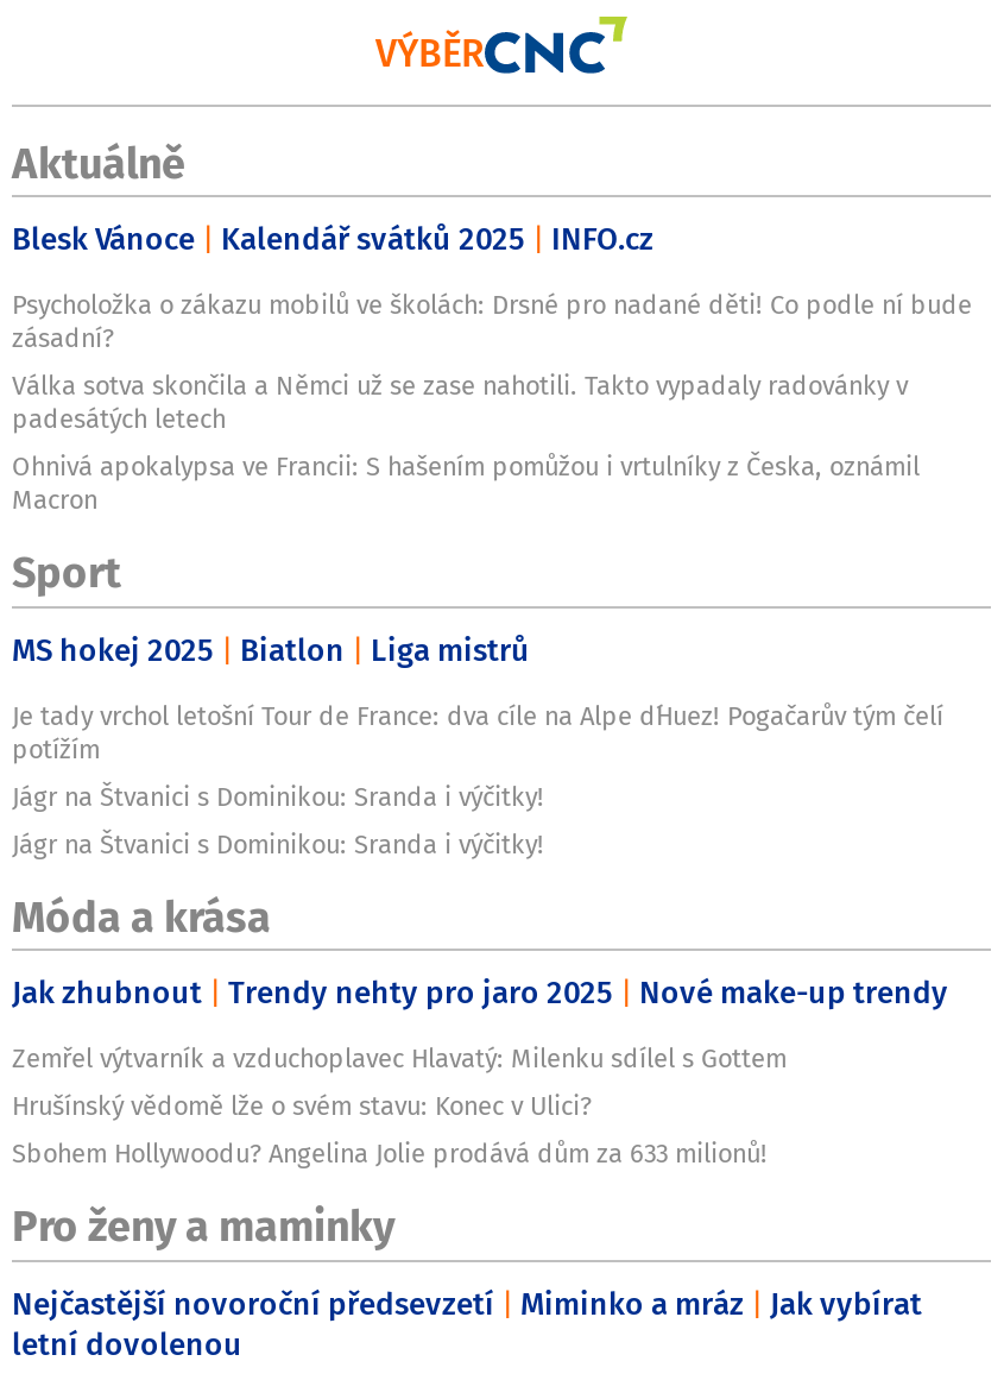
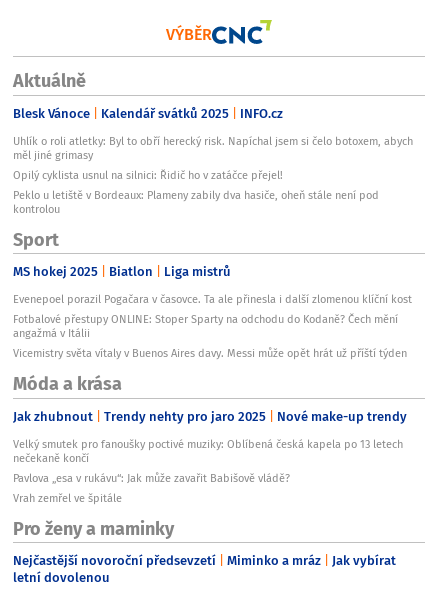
[12,285,972,518] Psycholožka o zákazu mobilů ve školách: Drsné pro nadané děti! Co podle ní bude | zásadní? | Válka sotva skončila a Němci už se zase nahotili. Takto vypadaly radovánky v | padesátých letech | Ohnivá apokalypsa ve Francii: S hašením pomůžou i vrtulníky z Česka, oznámil | Macron -> [13,133,413,217] Uhlík o roli atletky: Byl to obří herecký risk. Napíchal jsem si čelo botoxem, abych | měl jiné grimasy | Opilý cyklista usnul na silnici: Řidič ho v zatáčce přejel! | Peklo u letiště v Bordeaux: Plameny zabily dva hasiče, oheň stále není pod | kontrolou
[12,695,943,862] Je tady vrchol letošní Tour de France: dva cíle na Alpe d´Huez! Pogačarův tým čelí | potížím | Jágr na Štvanici s Dominikou: Sranda i výčitky! | Jágr na Štvanici s Dominikou: Sranda i výčitky! -> [13,291,412,361] Evenepoel porazil Pogačara v časovce. Ta ale přinesla i další zlomenou klíční kost | Fotbalové přestupy ONLINE: Stoper Sparty na odchodu do Kodaně? Čech mění | angažmá v Itálii | Vicemistry světa vítaly v Buenos Aires davy. Messi může opět hrát už příští týden
[12,1039,787,1172] Zemřel výtvarník a vzduchoplavec Hlavatý: Milenku sdílel s Gottem | Hrušínský vědomě lže o svém stavu: Konec v Ulici? | Sbohem Hollywoodu? Angelina Jolie prodává dům za 633 milionů! -> [13,436,403,506] Velký smutek pro fanoušky poctivé muziky: Oblíbená česká kapela po 13 letech | nečekaně končí | Pavlova „esa v rukávu“: Jak může zavařit Babišově vládě? | Vrah zemřel ve špitále

